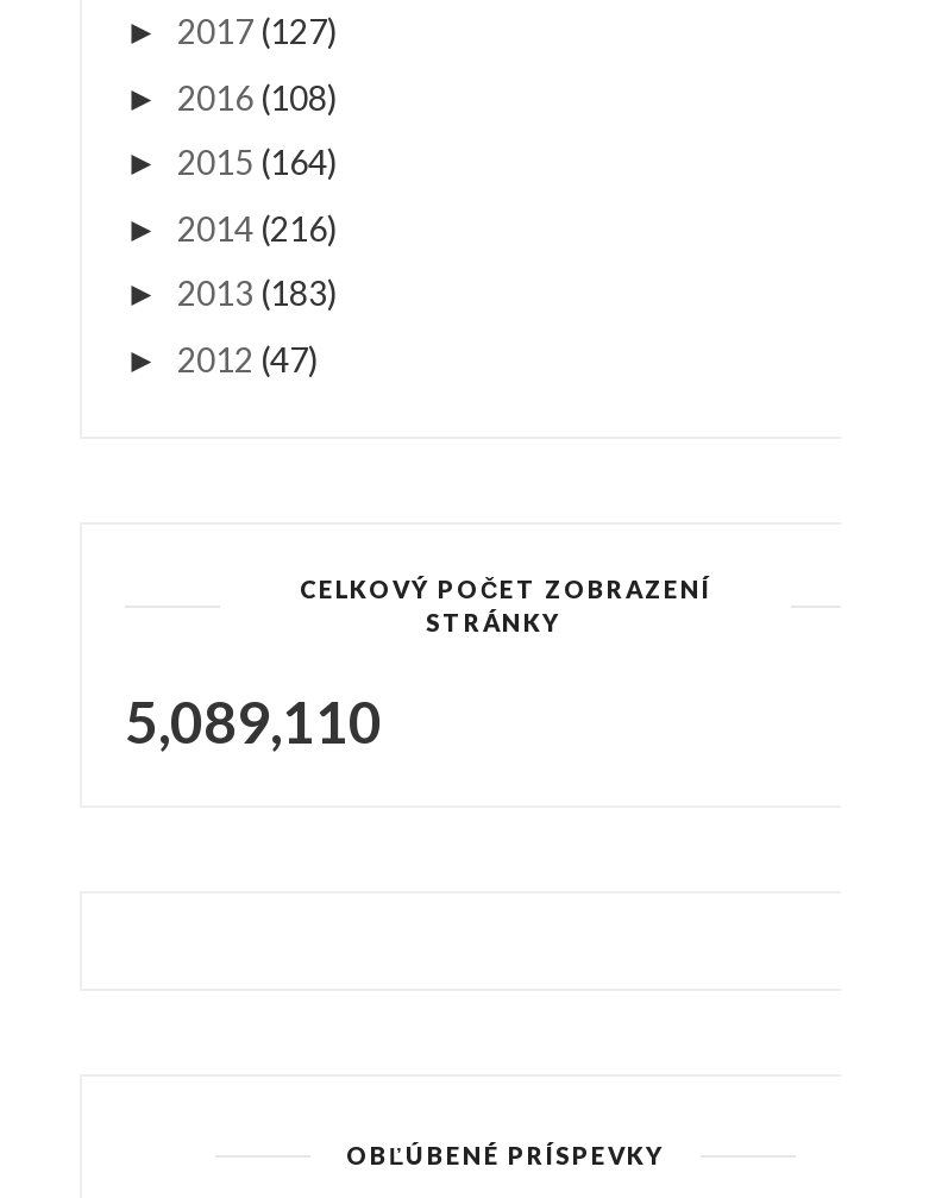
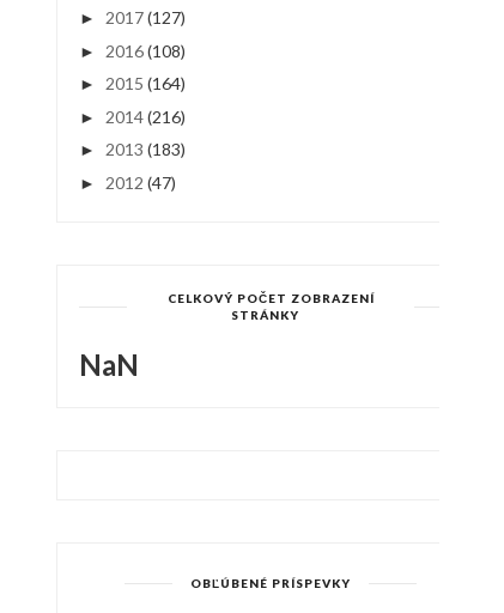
[125,686,382,755] 5,089,110 -> [79,347,139,382] NaN

